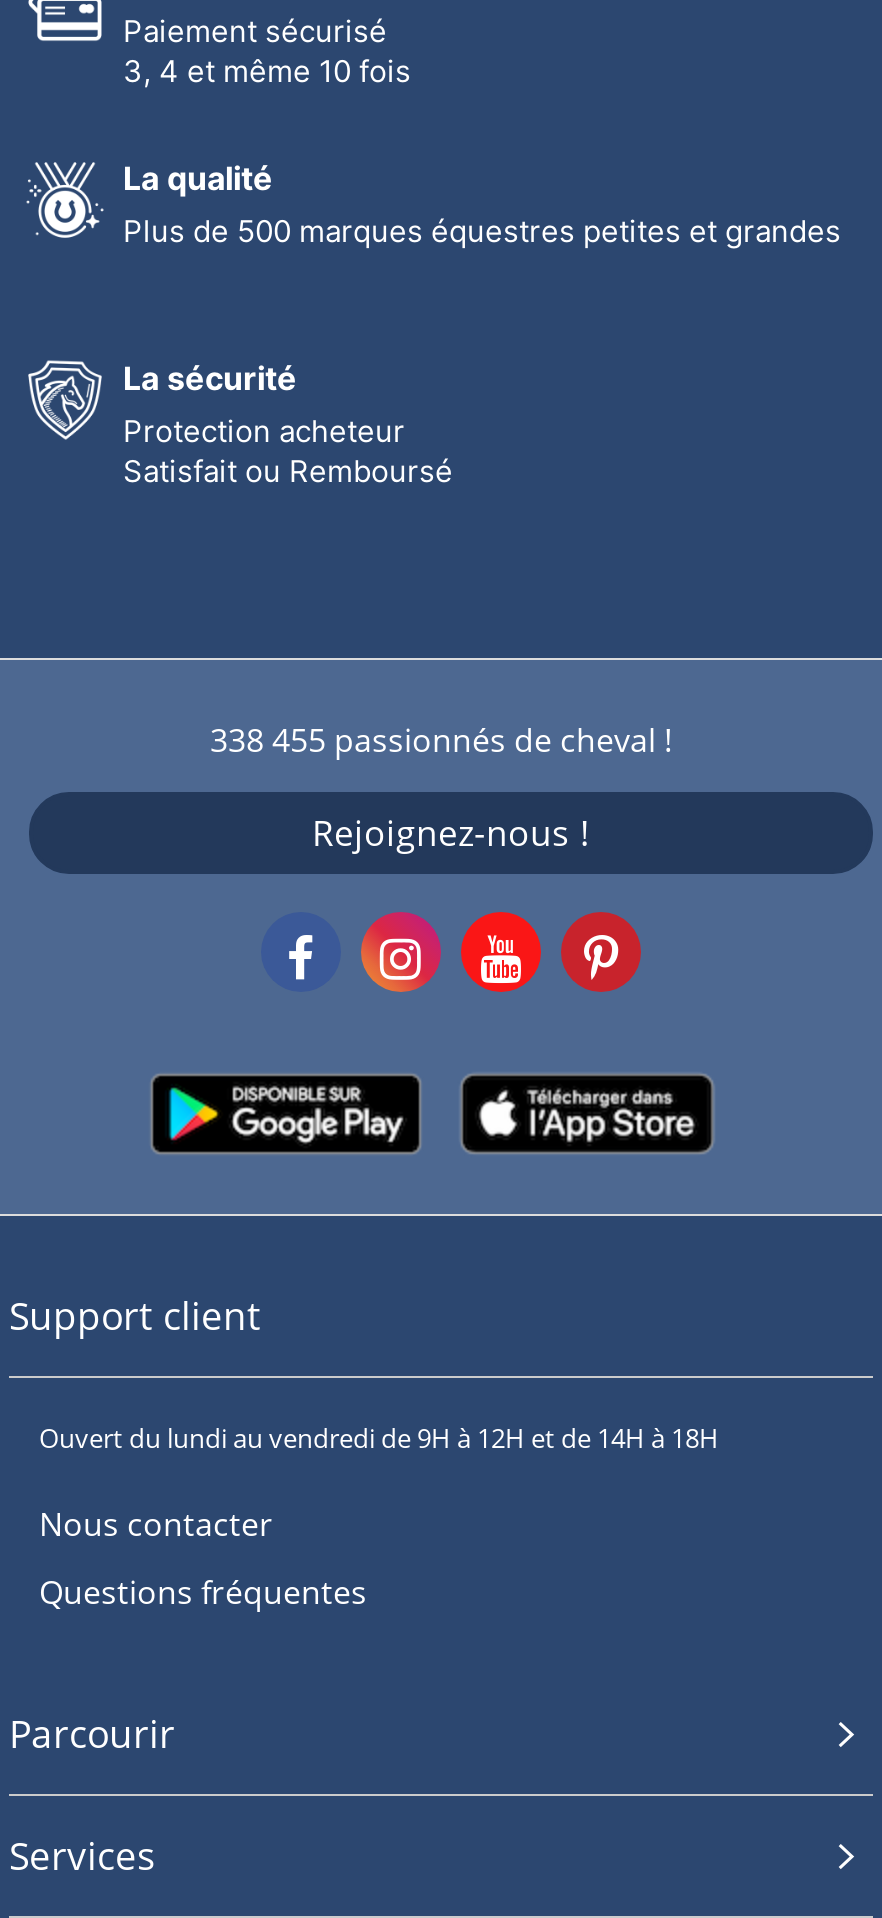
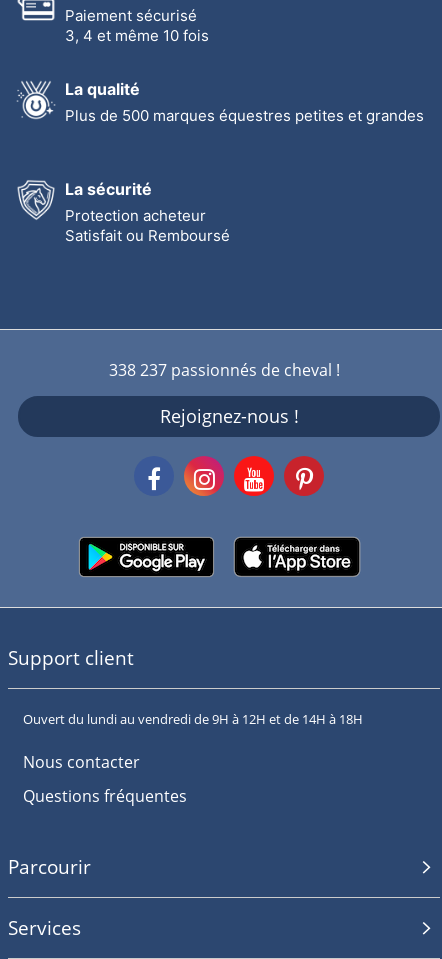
[210,717,672,761] 338 455 passionnés de cheval ! -> [108,359,339,381] 338 237 passionnés de cheval !

